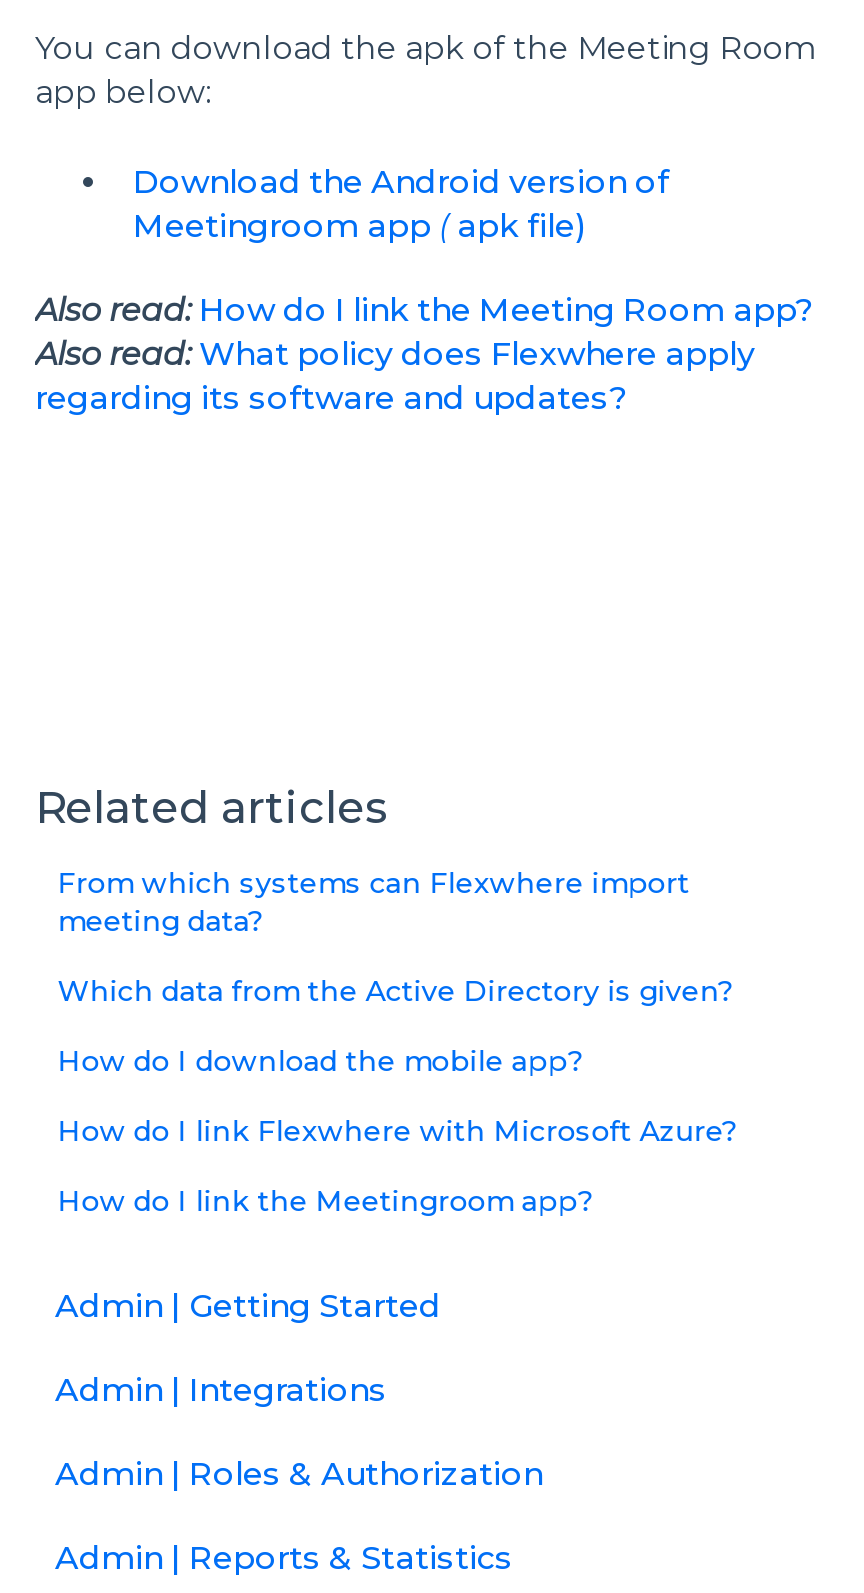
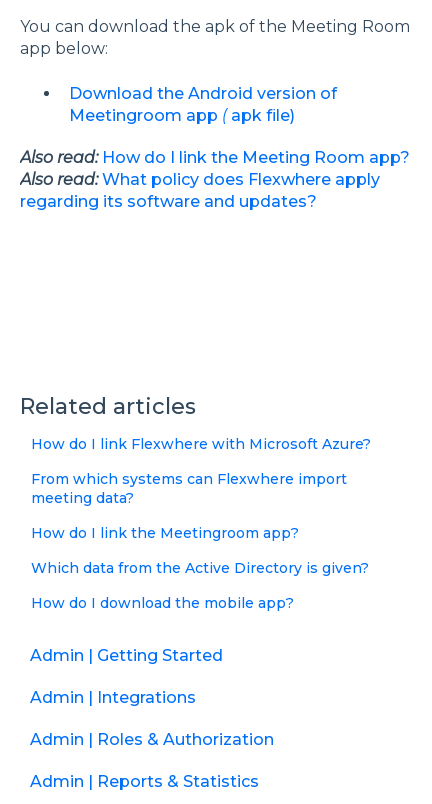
moved [57,865,689,939] -> [31,470,347,507]: From which systems can Flexwhere import | meeting data?
moved [57,973,733,1079] -> [31,559,369,612]: Which data from the Active Directory is given? | How do I download the mobile app?
moved [57,1113,737,1149] -> [31,435,371,453]: How do I link Flexwhere with Microsoft Azure?
moved [57,1183,593,1219] -> [31,524,299,542]: How do I link the Meetingroom app?

